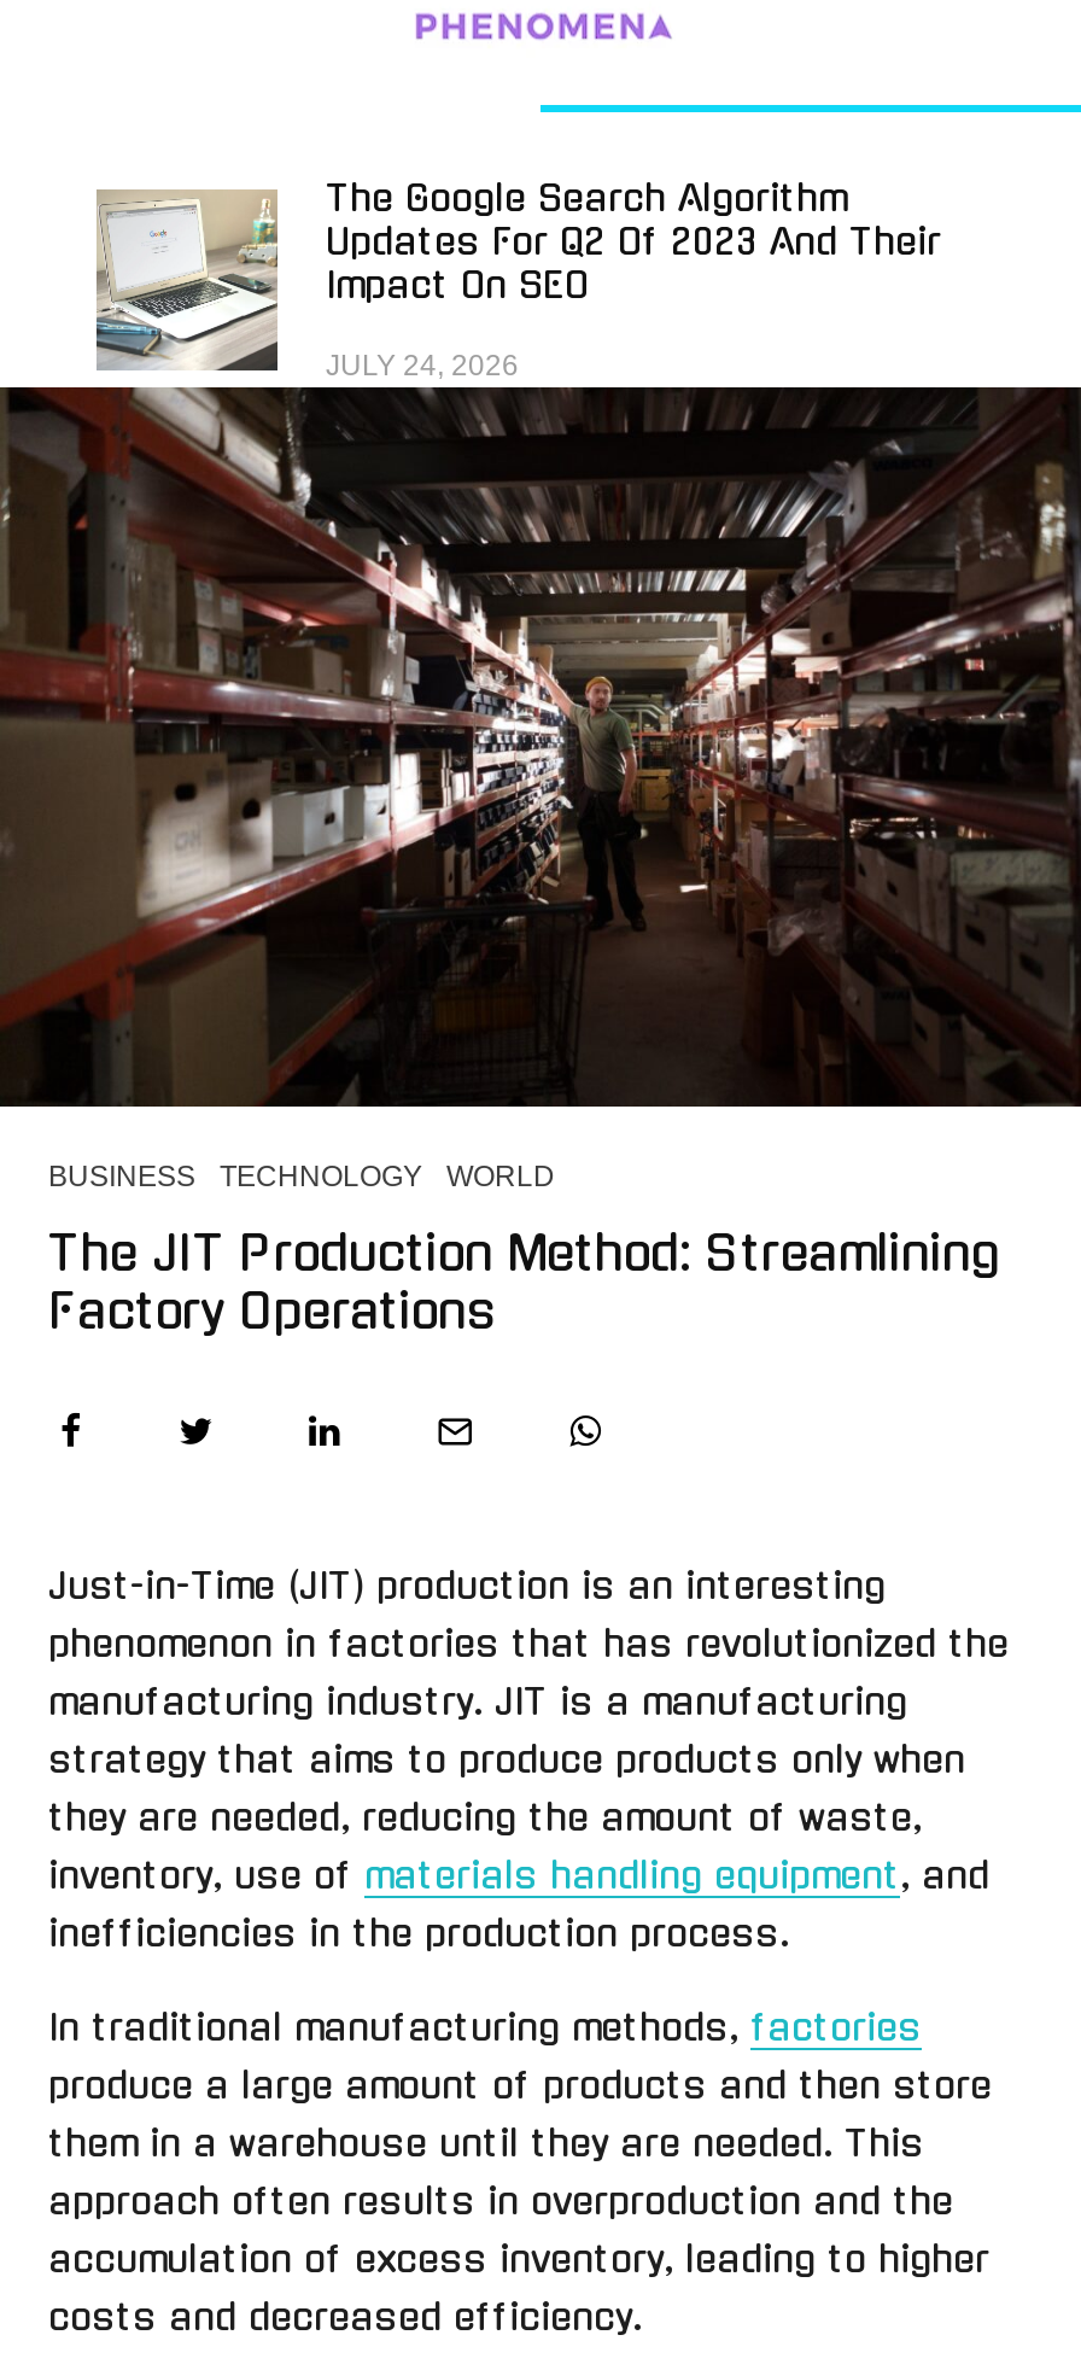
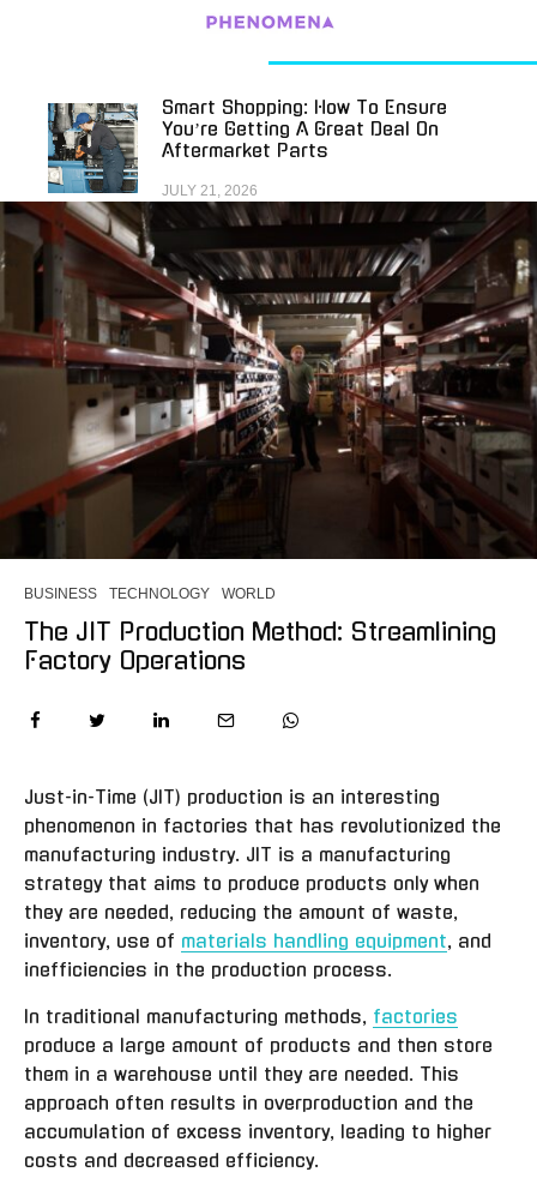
[97,179,941,370] [image] | The Google Search Algorithm | Updates For Q2 Of 2023 And Their | Impact On SEO -> [47,98,447,194] [image] | Smart Shopping: How To Ensure | You’re Getting A Great Deal On | Aftermarket Parts
[326,348,519,381] JULY 24, 2026 -> [162,182,258,199] JULY 21, 2026

